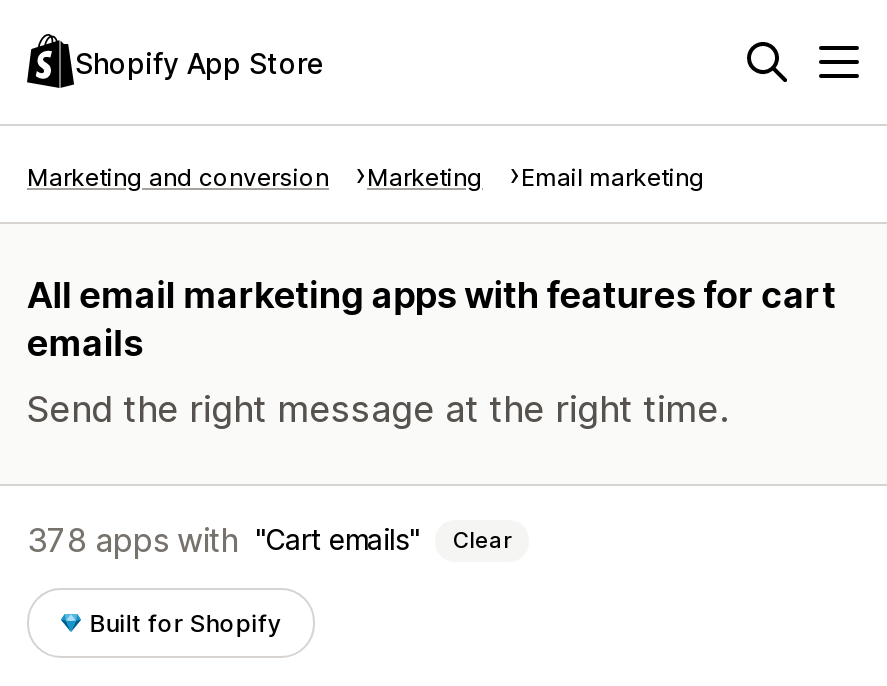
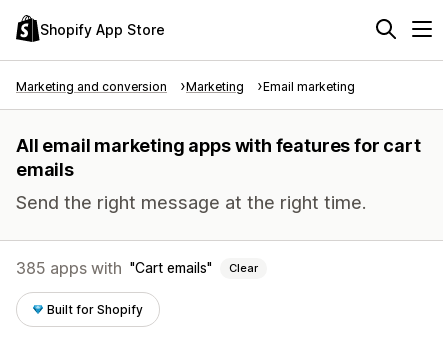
[27,520,511,560] 378 apps with Cart emails Clear -> [16,258,258,278] 385 apps with Cart emails Clear

